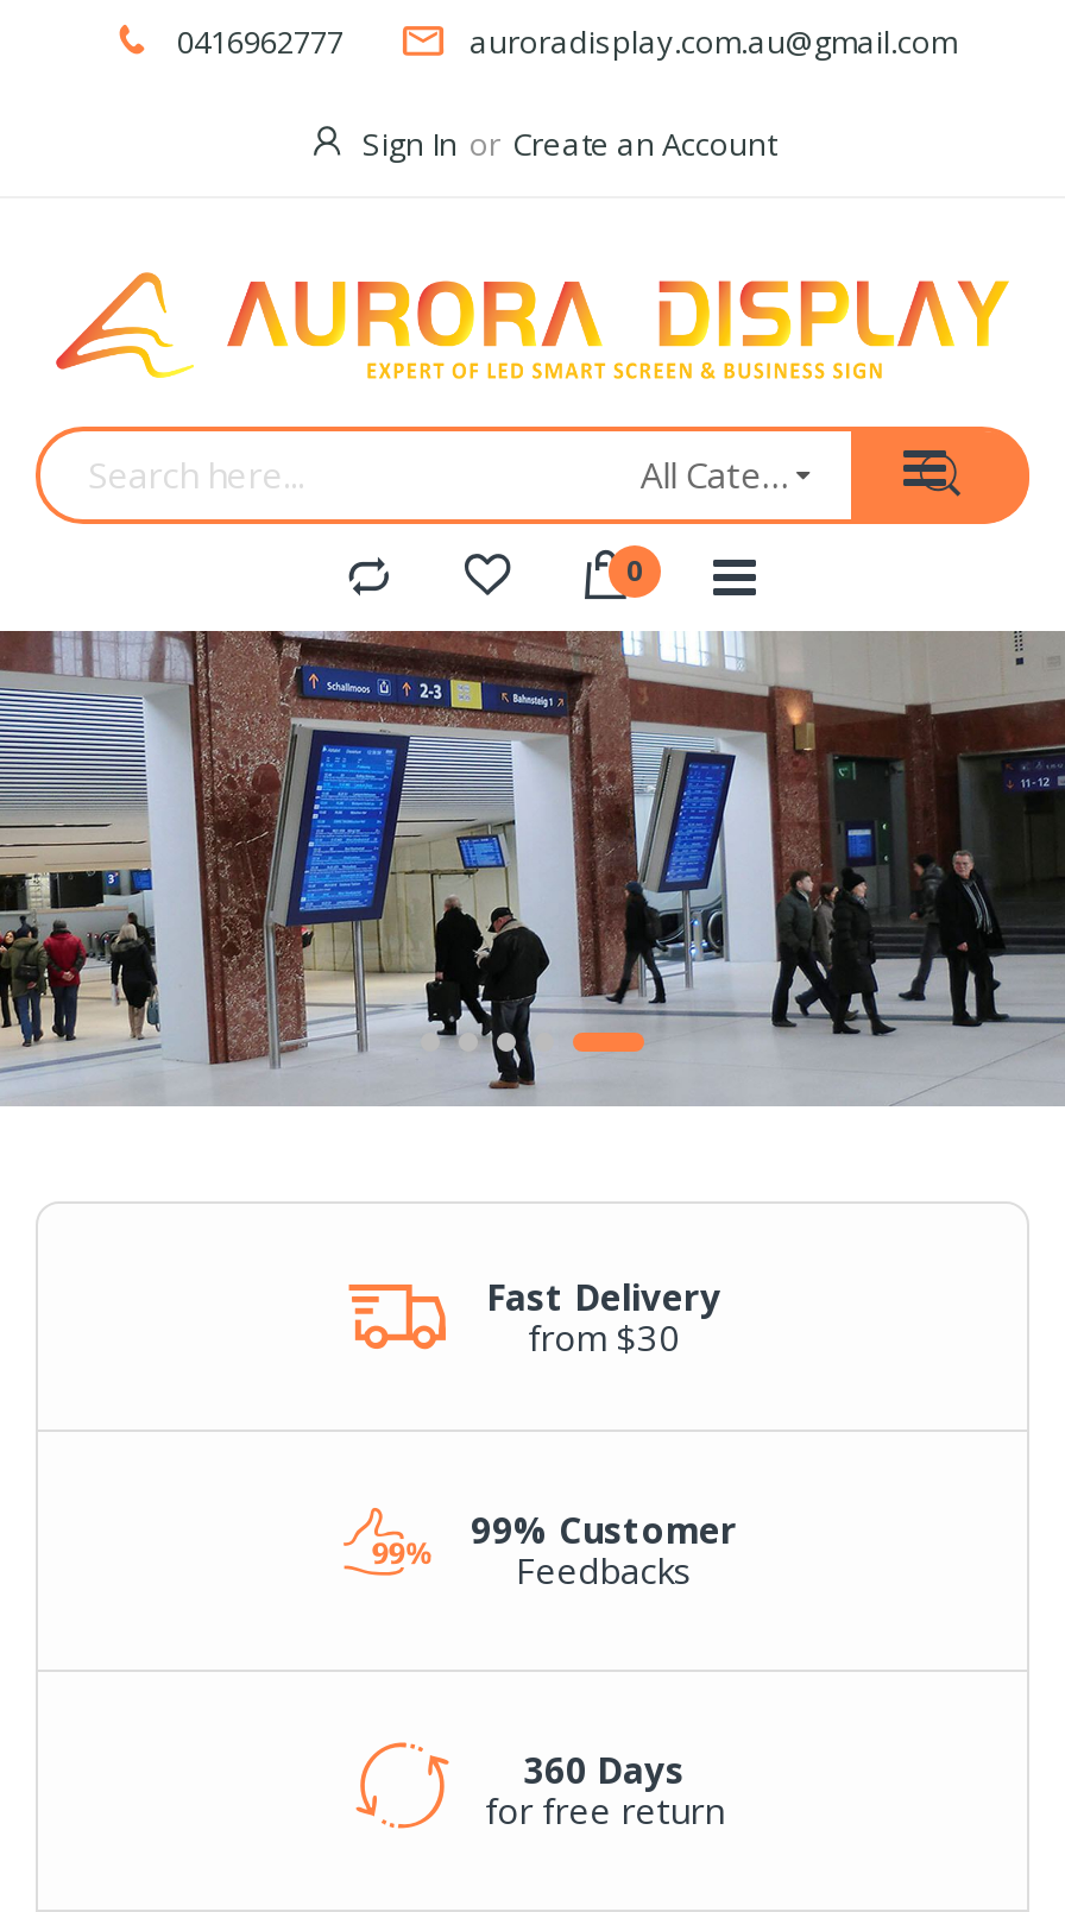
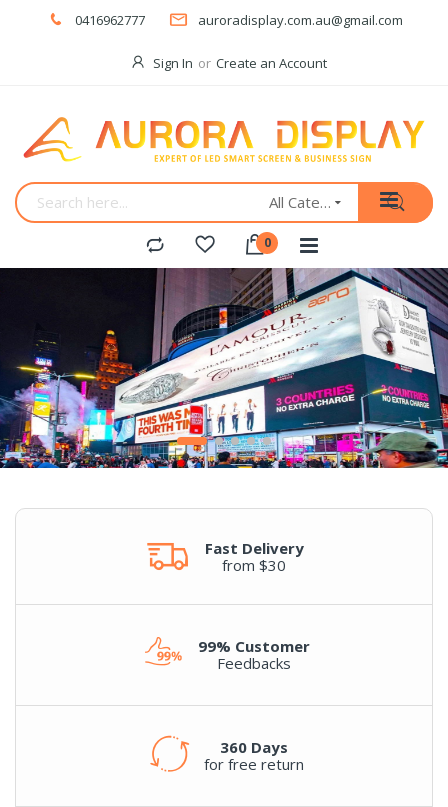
[7,629,1058,1106] [image] -> [3,267,445,469] [image]

